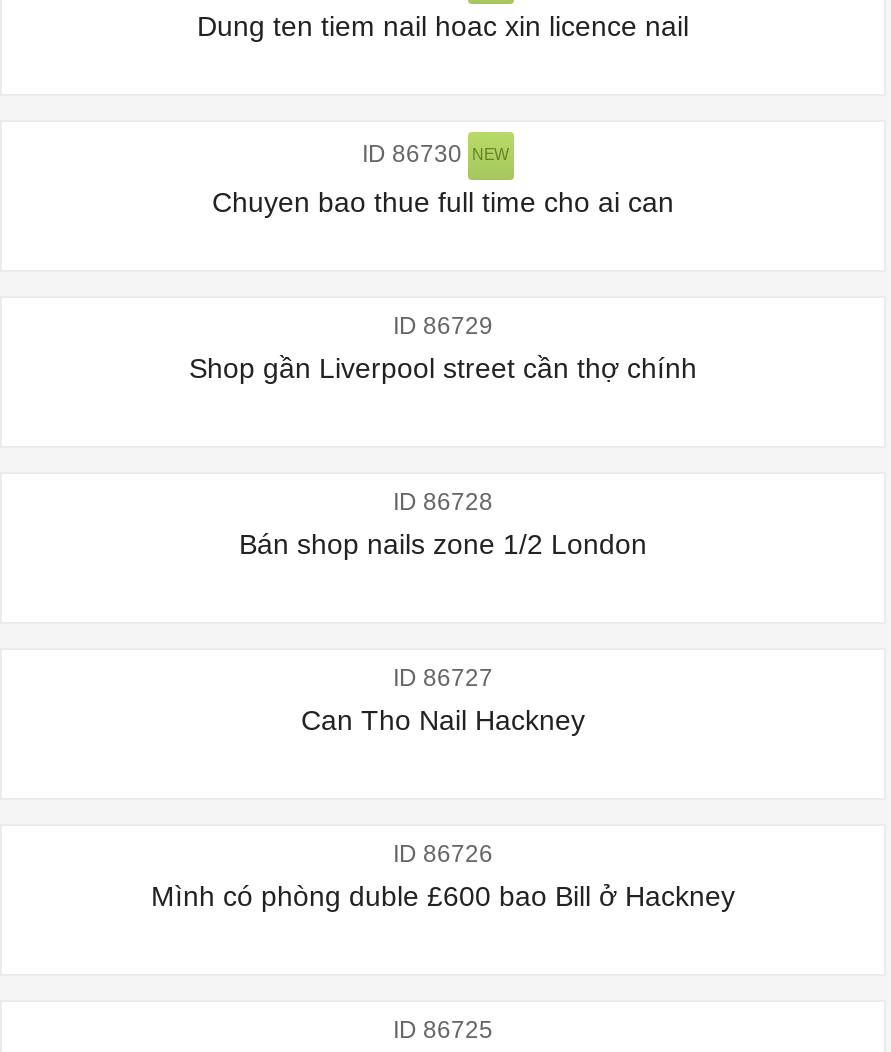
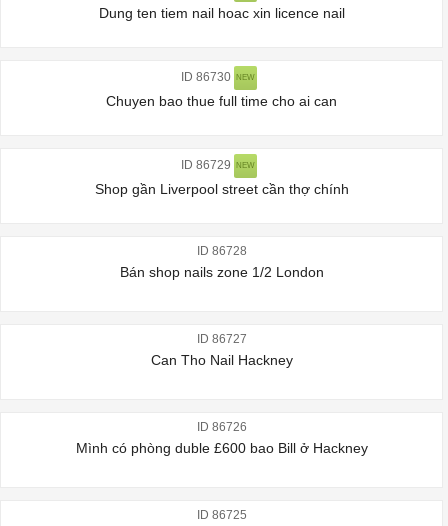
[393,312,493,340] ID 86729 -> [181,158,255,172] ID 86729 NEW

